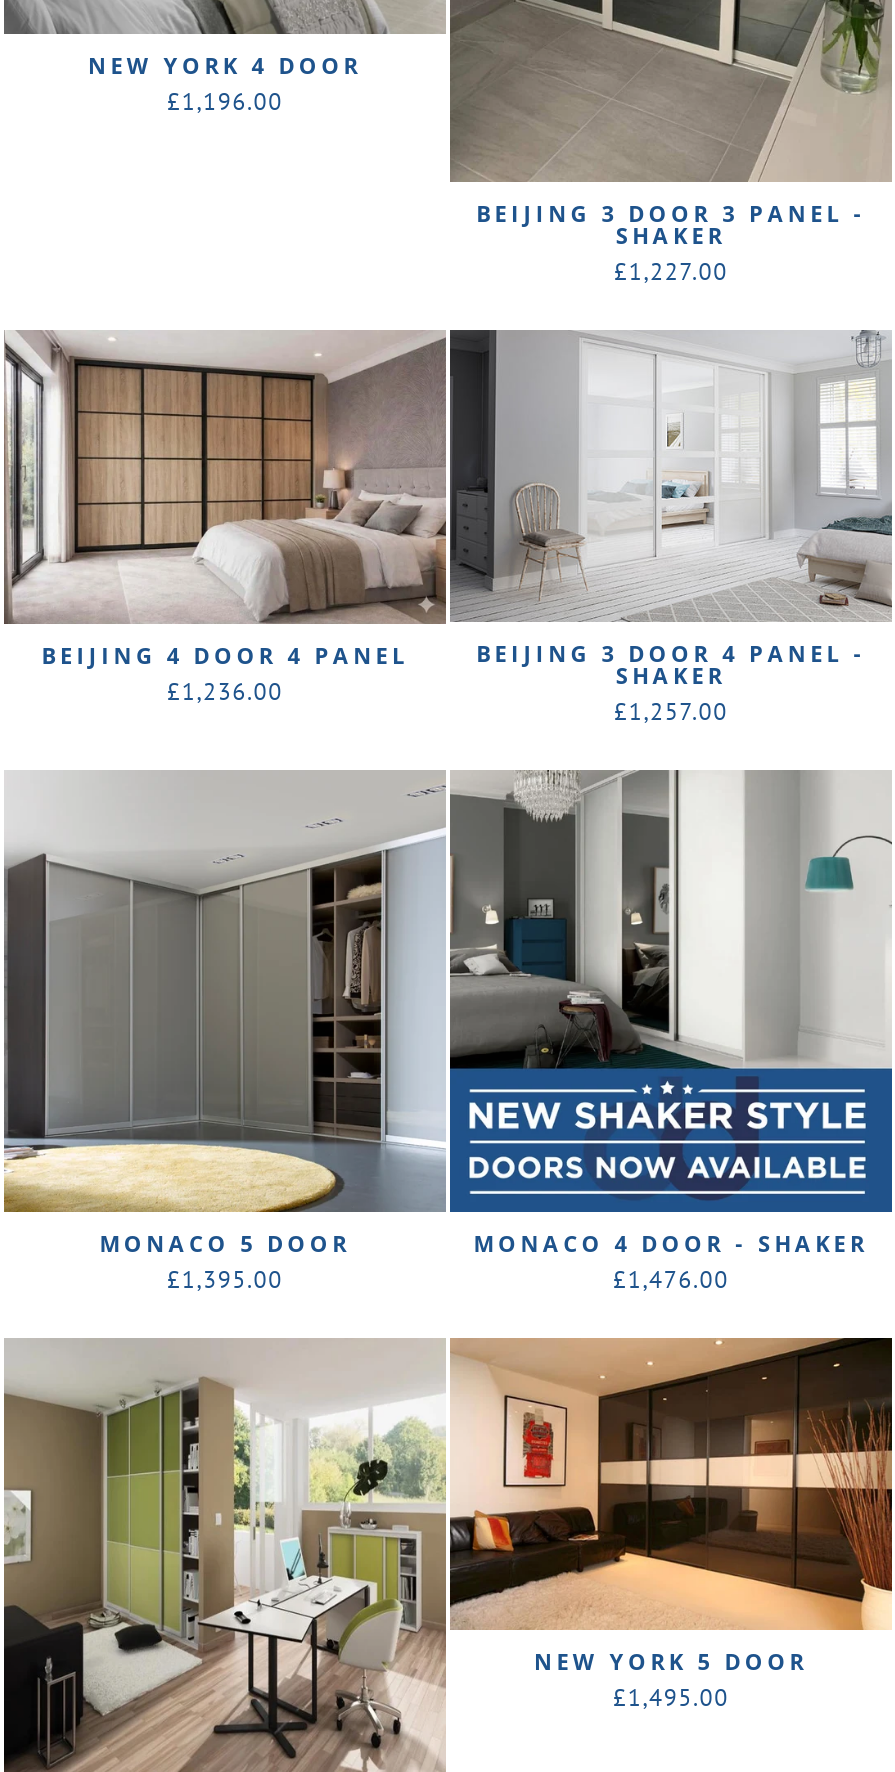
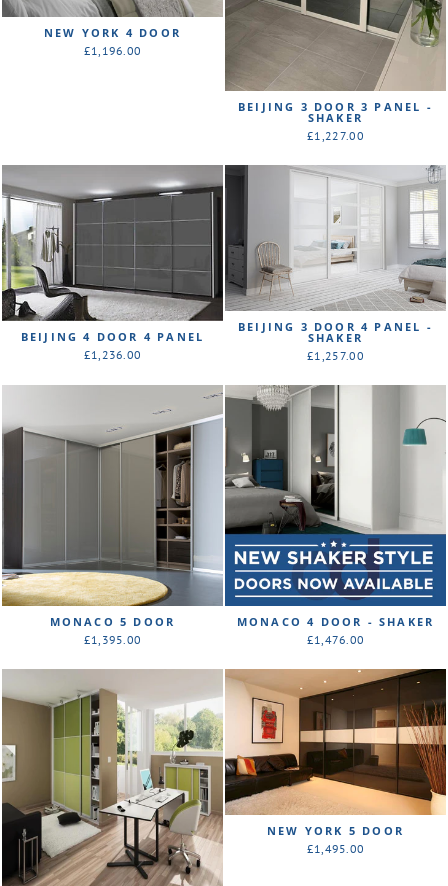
[6,332,448,624] [image] -> [3,165,223,321] [image]

